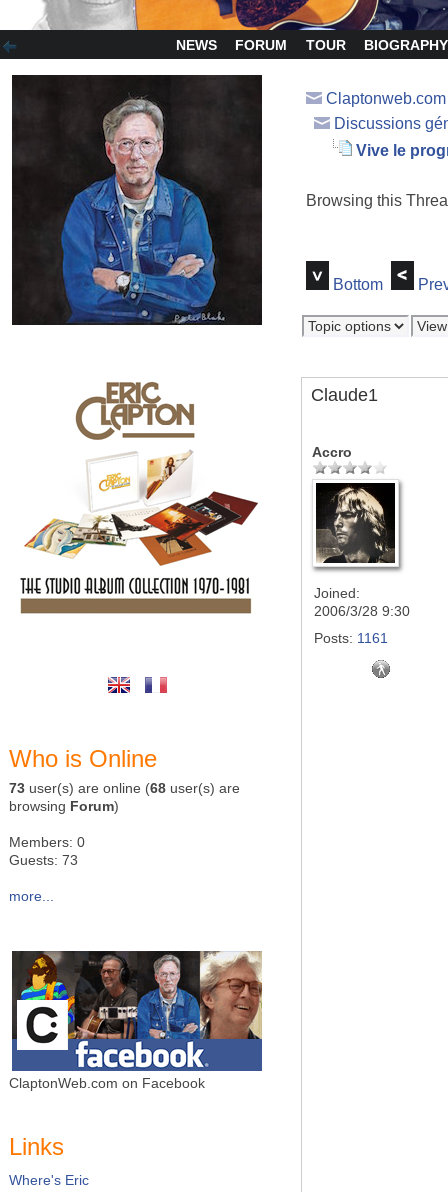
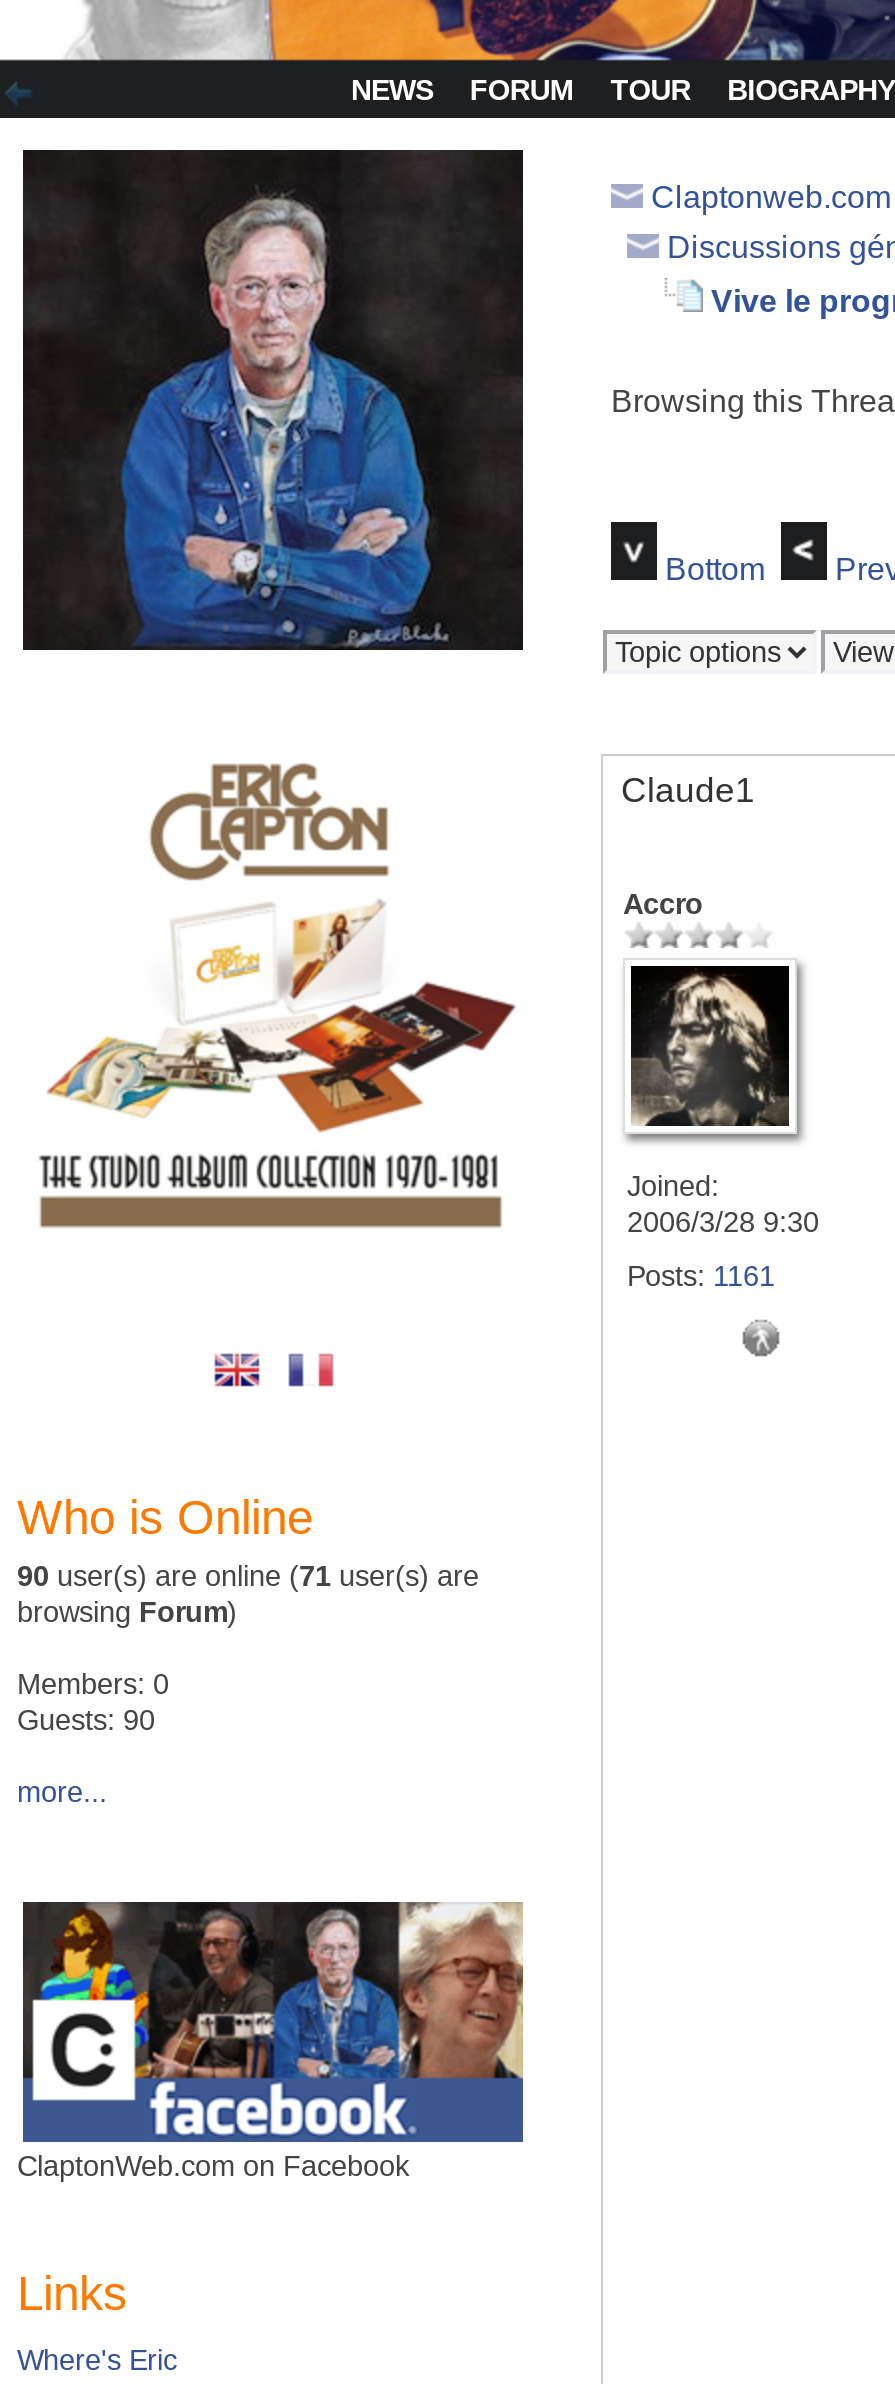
[9,780,240,796] 73 user(s) are online (68 user(s) are -> [17,1560,479,1592] 90 user(s) are online (71 user(s) are
[9,852,78,868] Guests: 73 -> [17,1704,155,1736] Guests: 90

